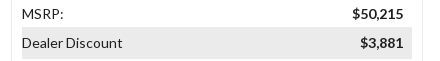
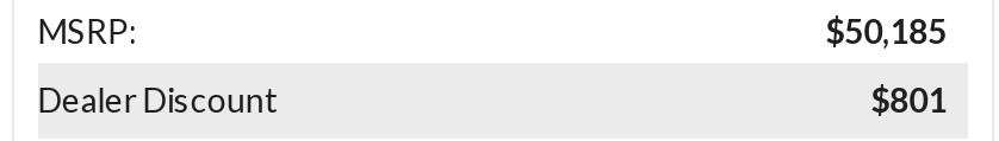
[352,5,412,22] $50,215 -> [825,11,968,51] $50,185
[360,34,412,51] $3,881 -> [870,80,968,120] $801

